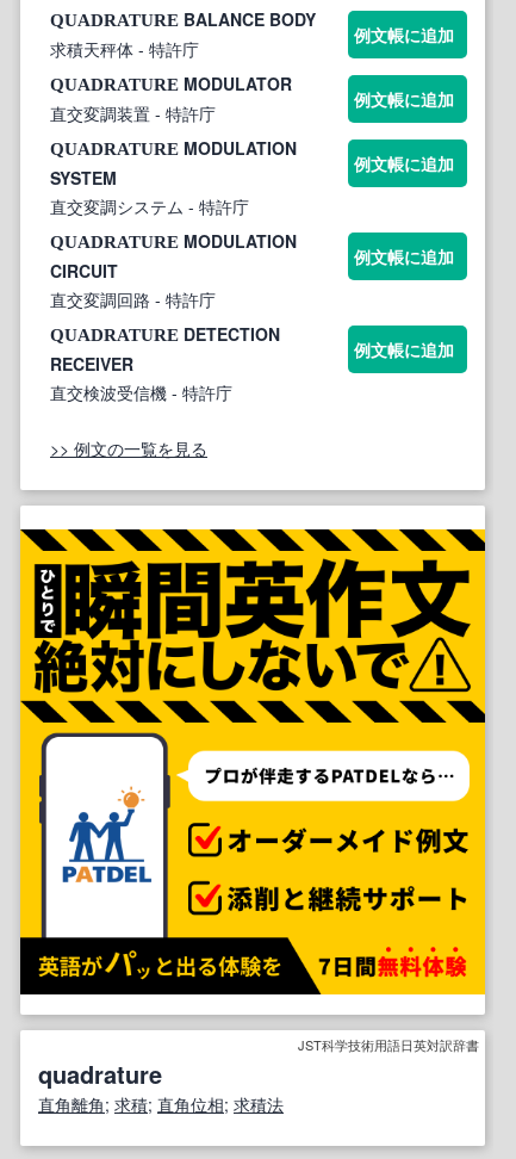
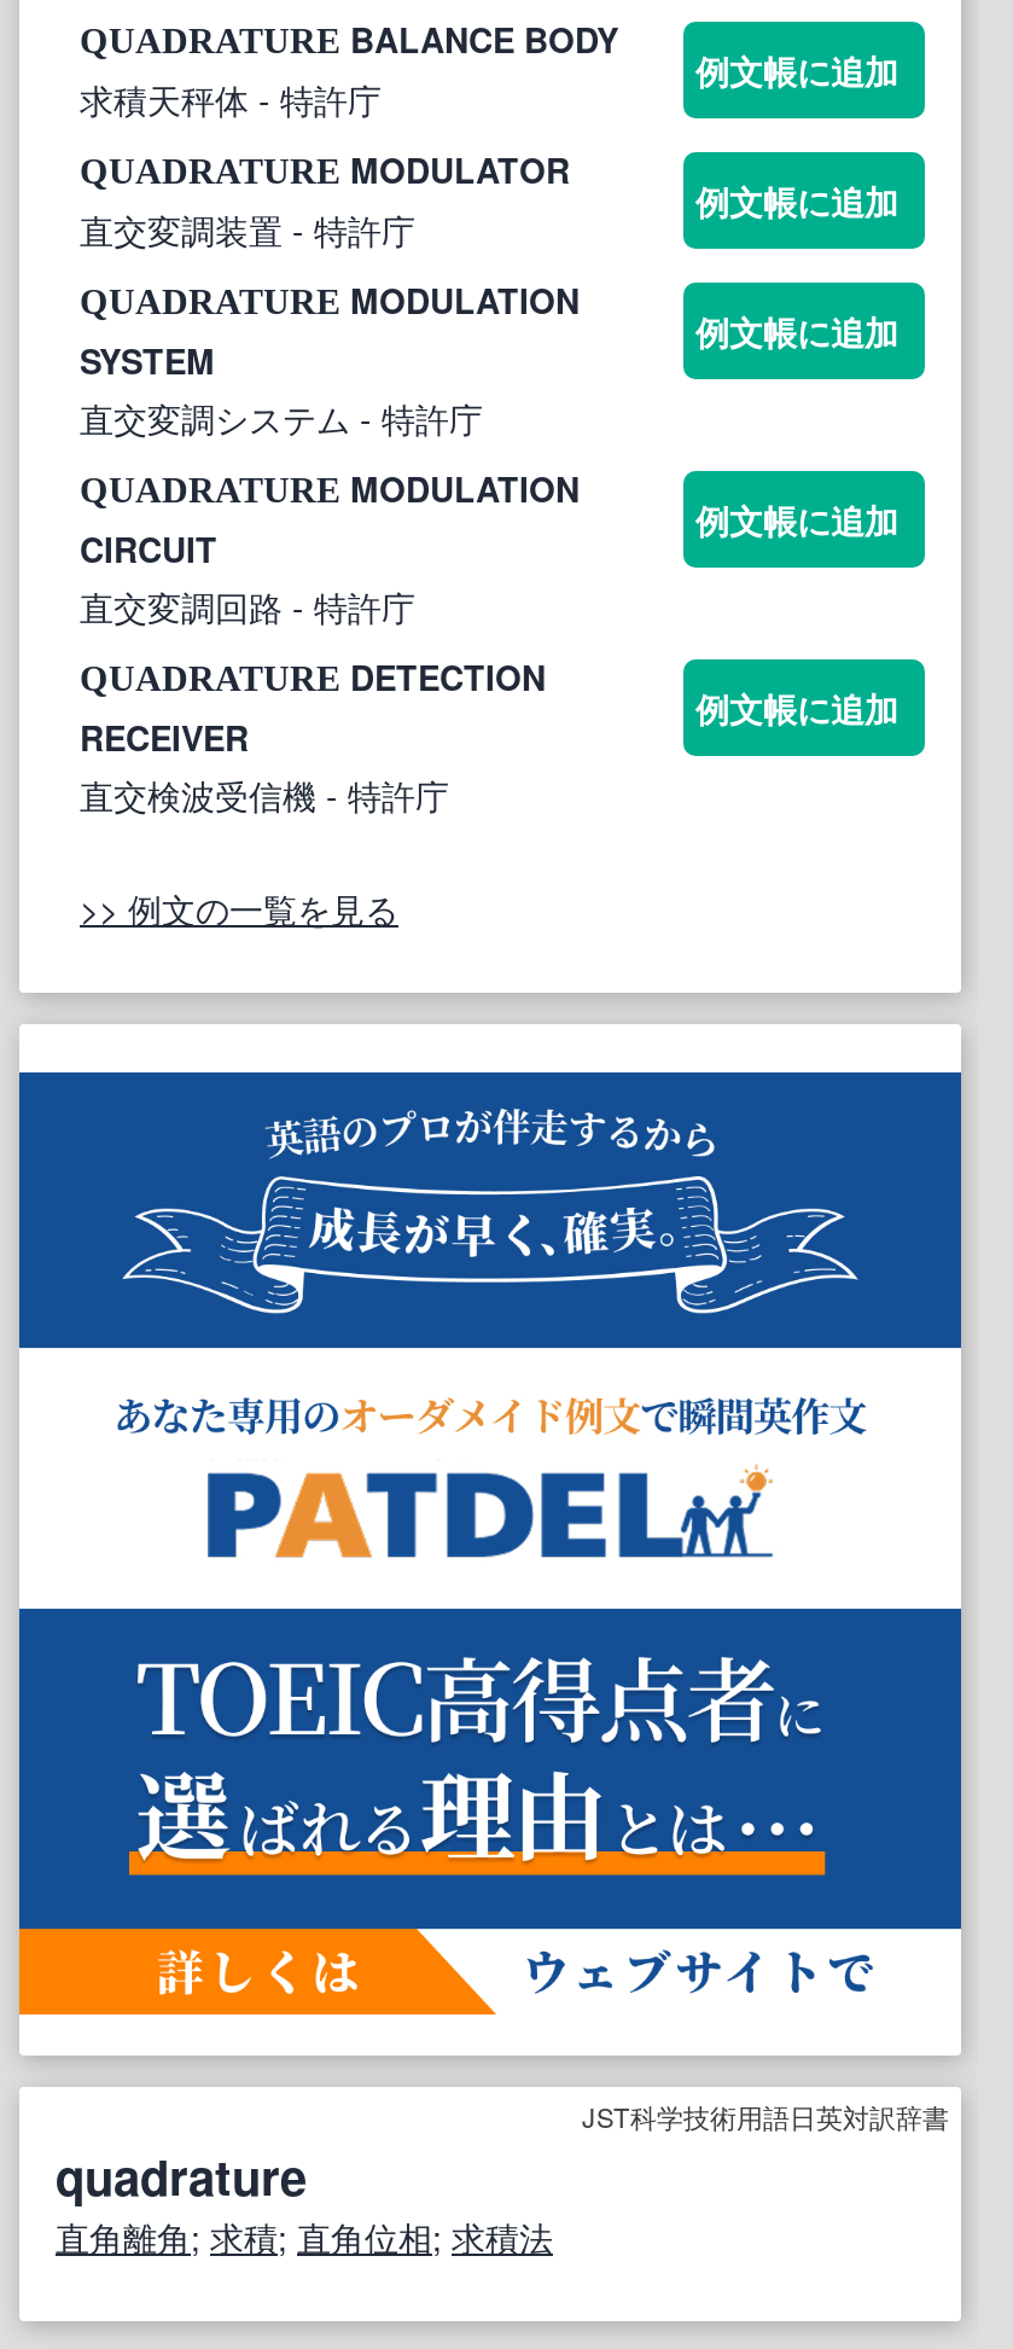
[19,528,486,996] [image] -> [17,1070,963,2017] [image]

